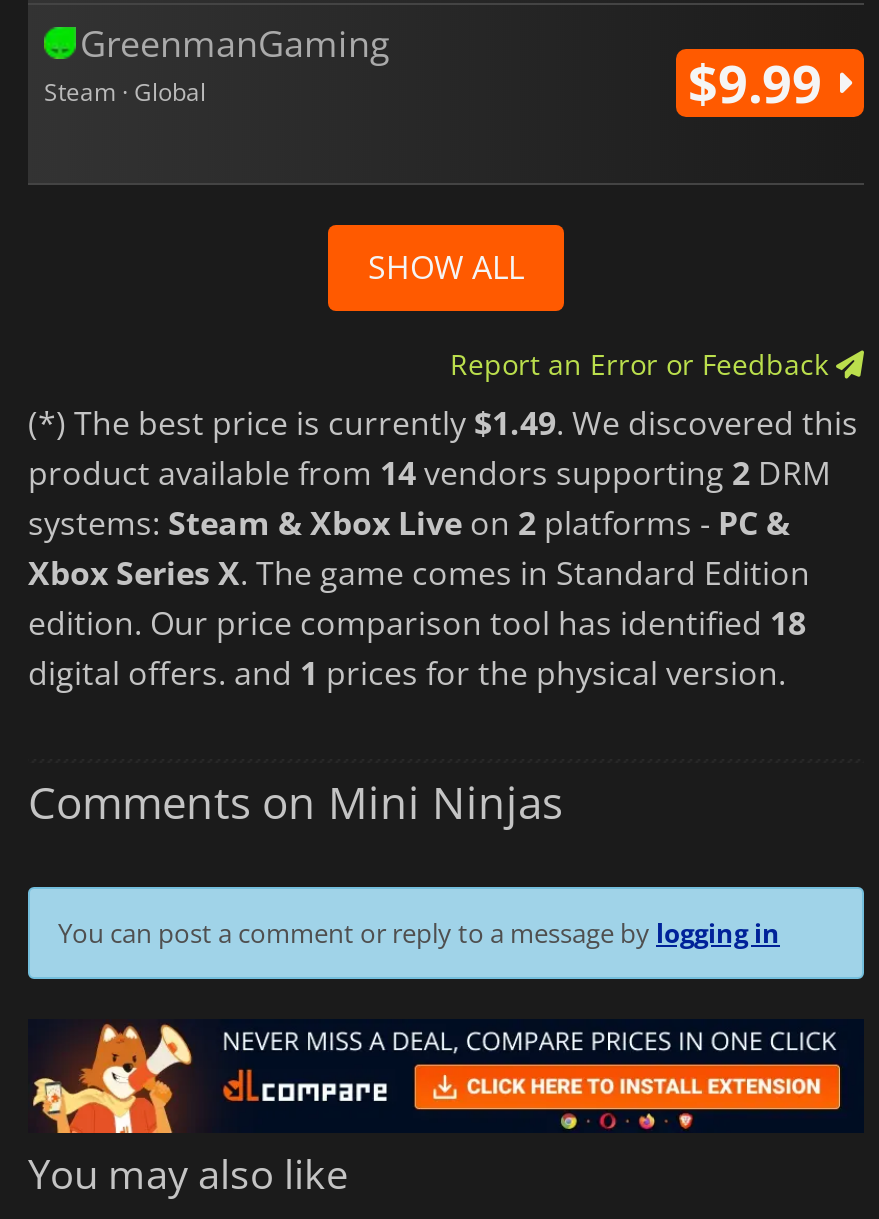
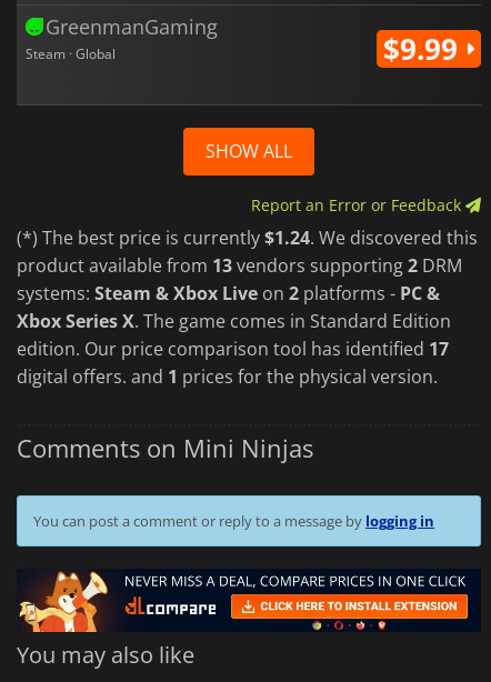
[28,400,858,444] (*) The best price is currently $1.49. We discovered this -> [17,225,478,249] (*) The best price is currently $1.24. We discovered this
[28,450,830,494] product available from 14 vendors supporting 2 DRM -> [17,253,462,277] product available from 13 vendors supporting 2 DRM
[28,600,806,644] edition. Our price comparison tool has identified 18 -> [17,336,449,361] edition. Our price comparison tool has identified 17

